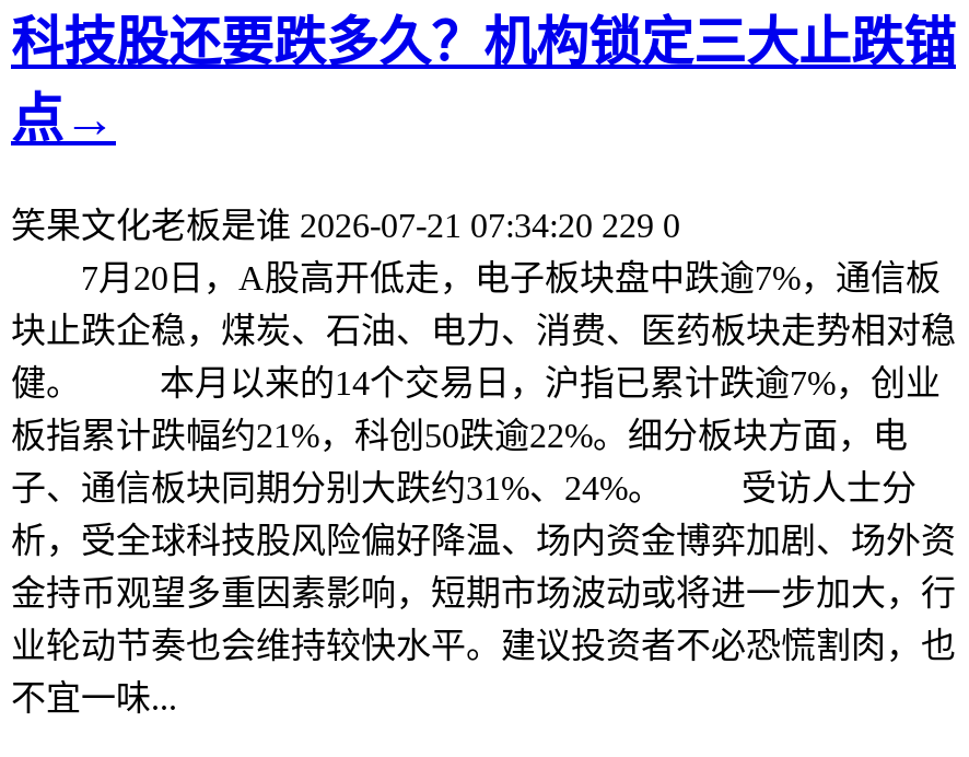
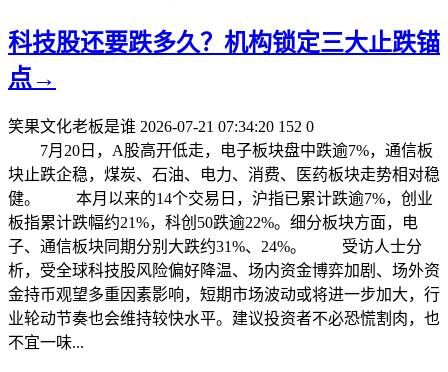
[11,206,680,243] 笑果文化老板是谁 2026-07-21 07:34:20 229 0 -> [8,118,314,135] 笑果文化老板是谁 2026-07-21 07:34:20 152 0

